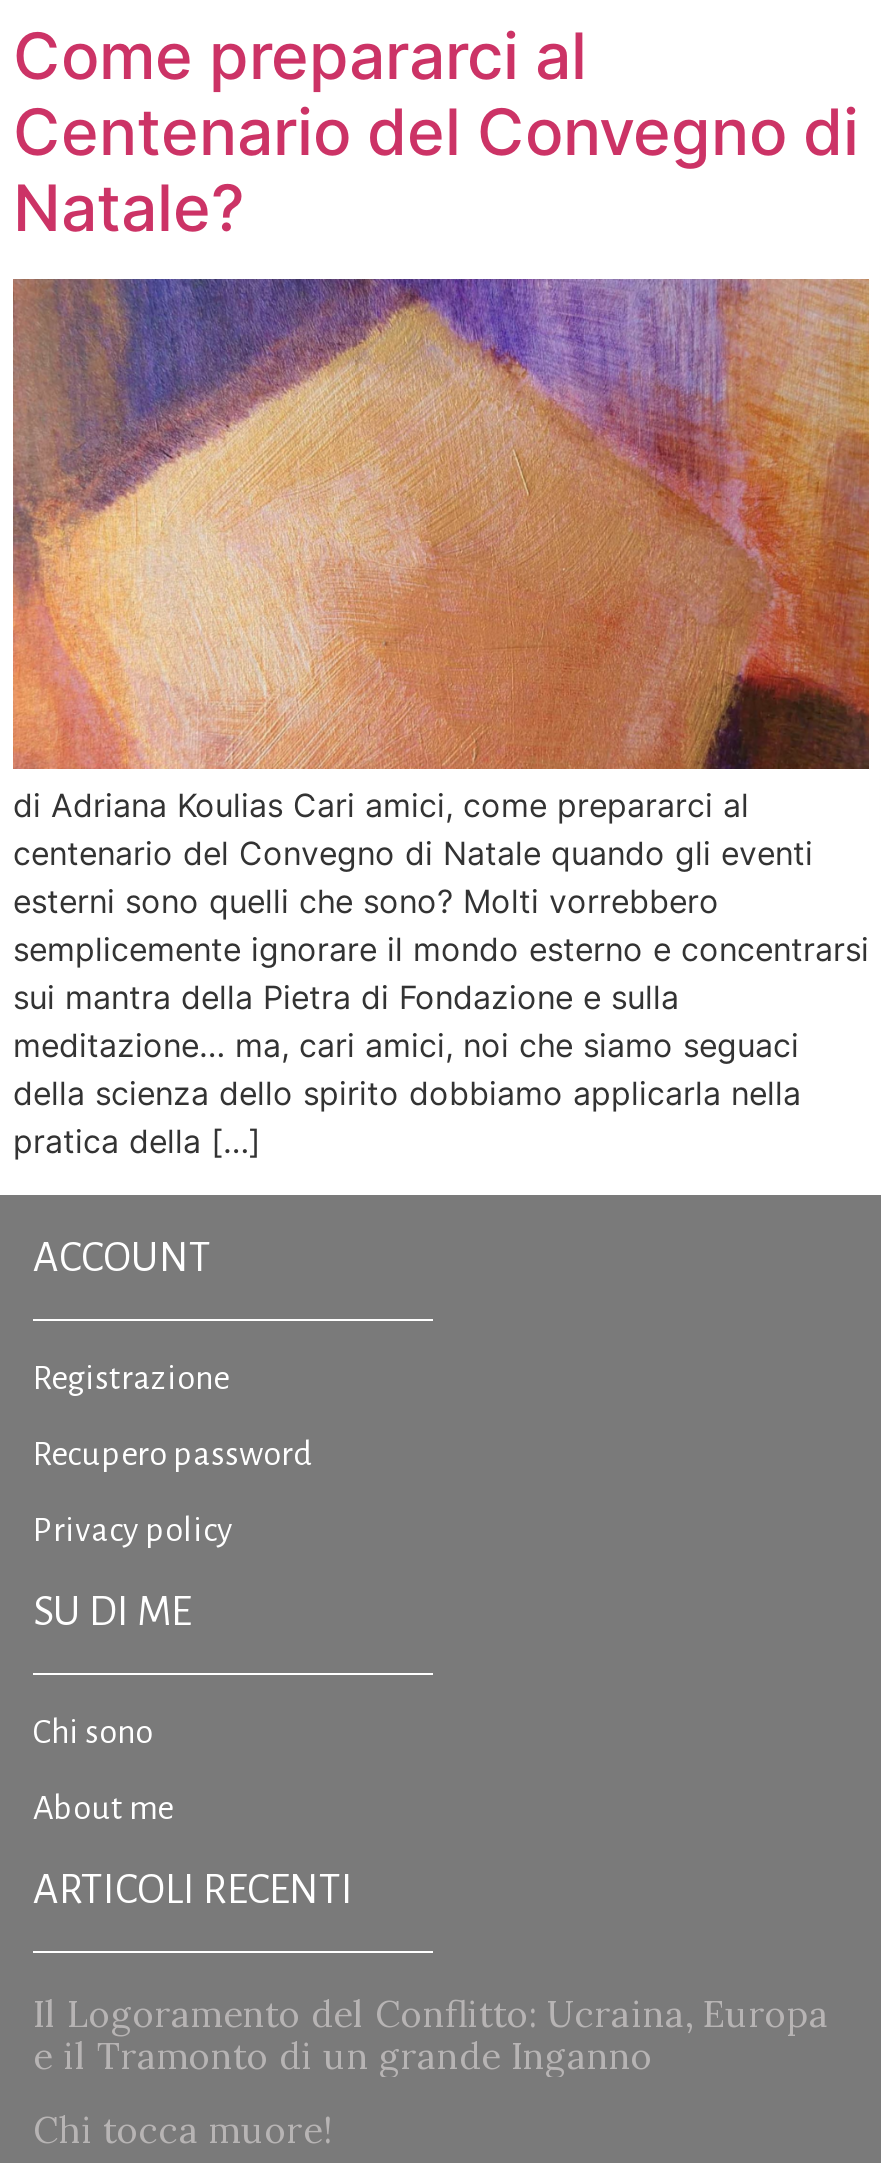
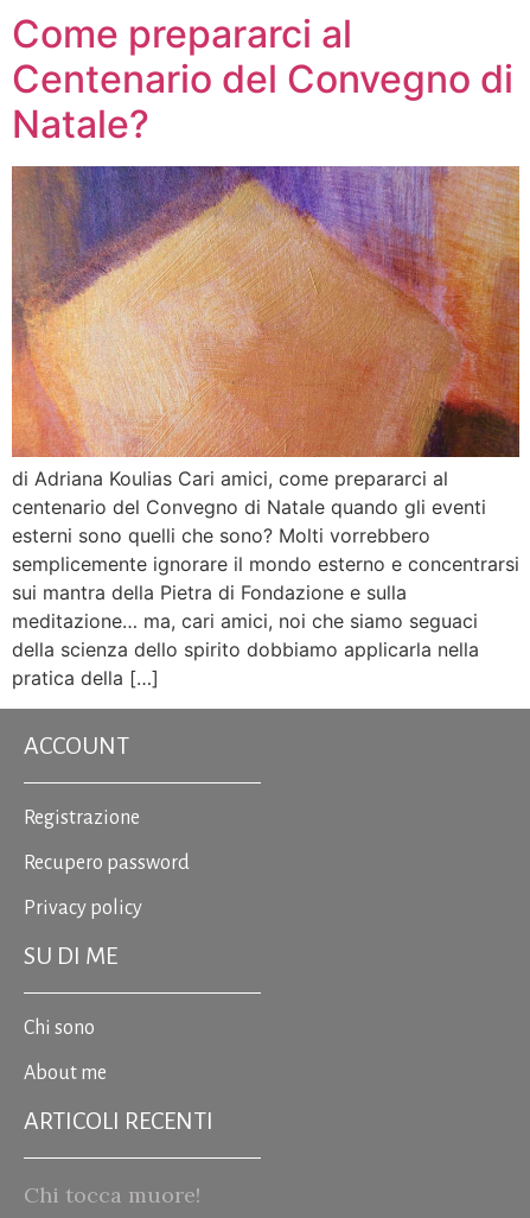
[33,1990,829,2078] Il Logoramento del Conflitto: Ucraina, Europa | e il Tramonto di un grande Inganno -> none

